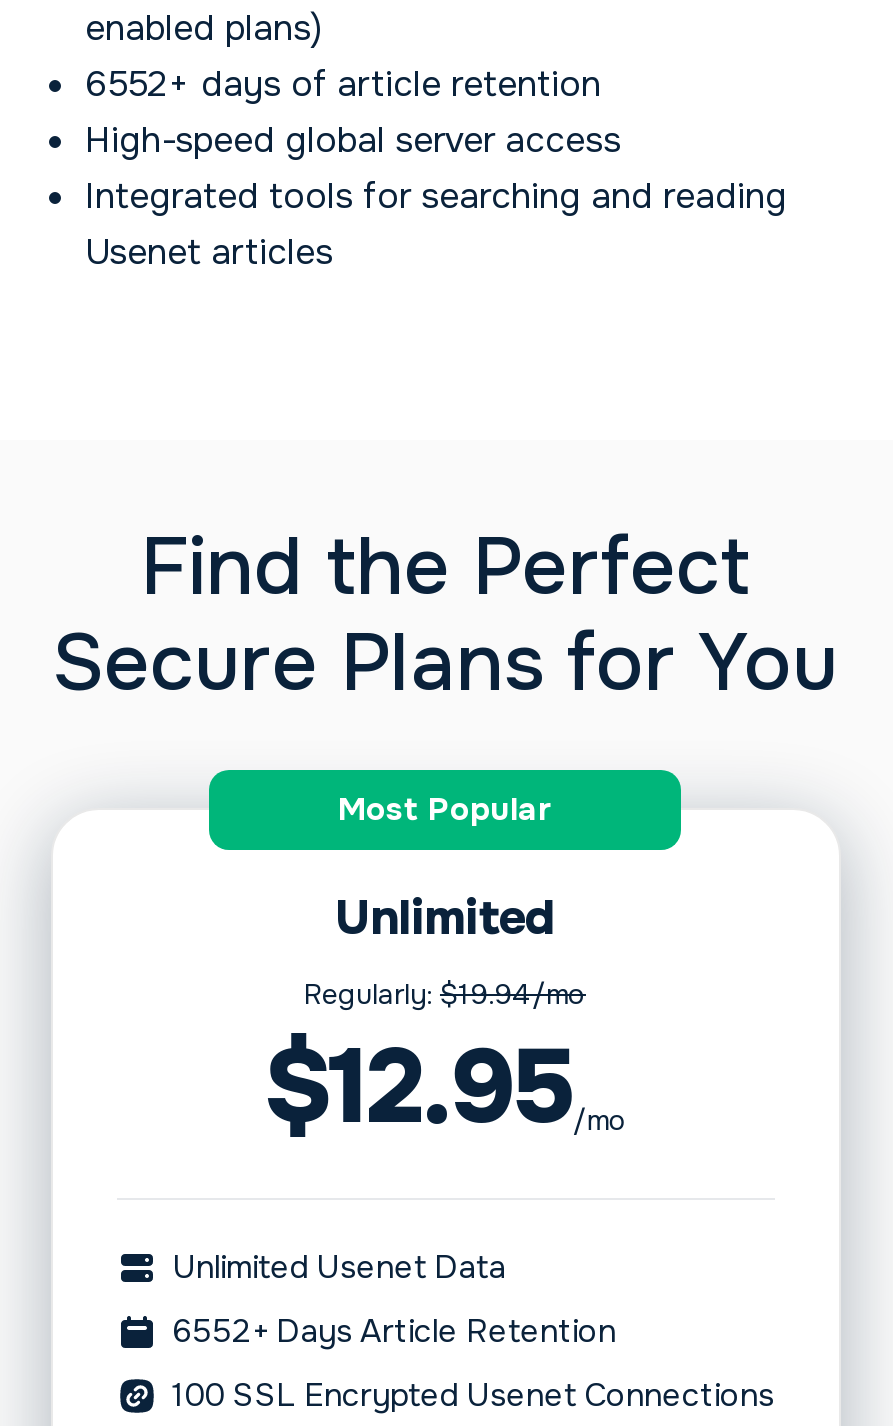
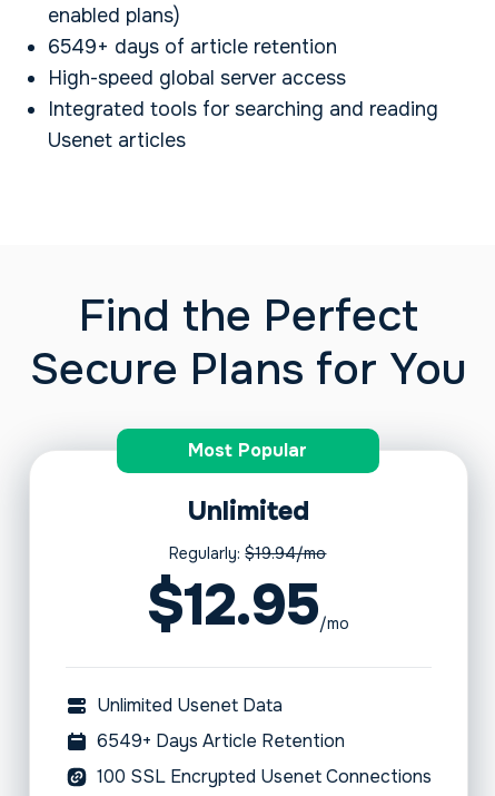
[85,63,601,107] 6552+ days of article retention -> [48,35,337,59] 6549+ days of article retention
[172,1311,616,1353] 6552+ Days Article Retention -> [96,730,344,753] 6549+ Days Article Retention

